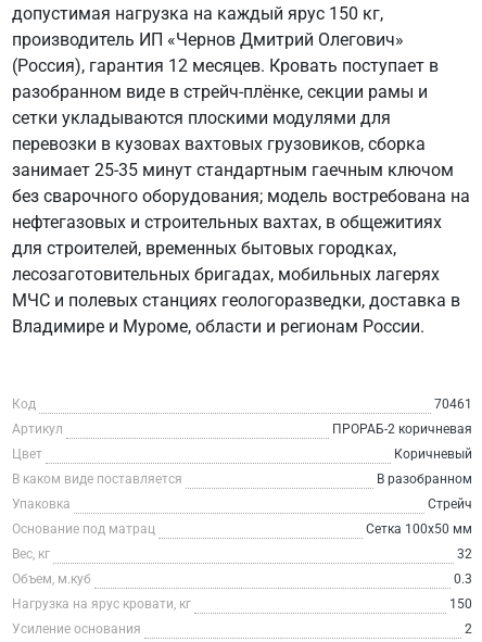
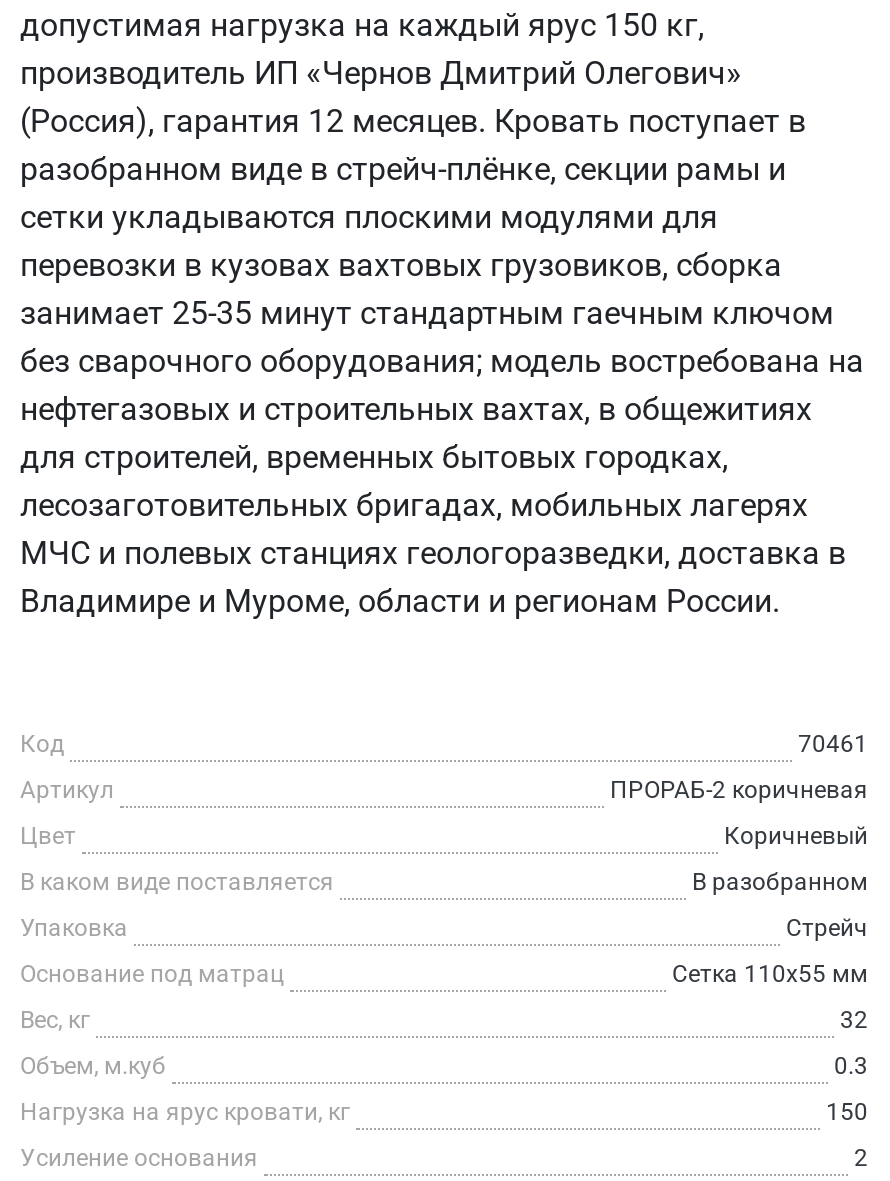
[366,521,472,536] Сетка 100х50 мм -> [672,959,868,987] Сетка 110х55 мм

